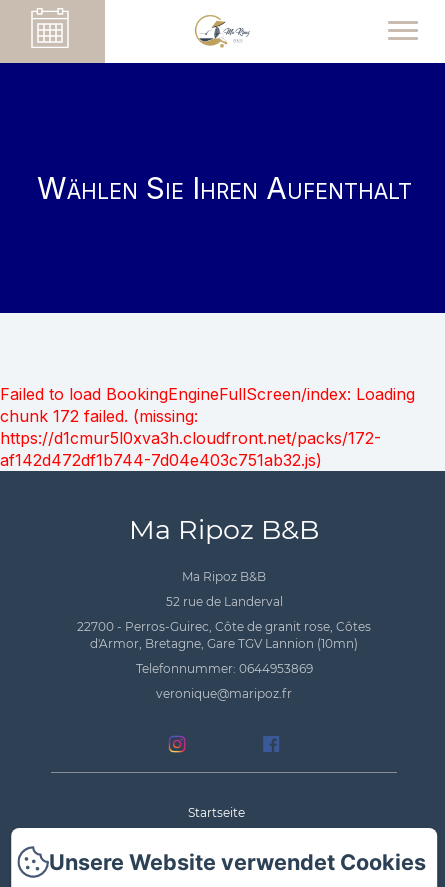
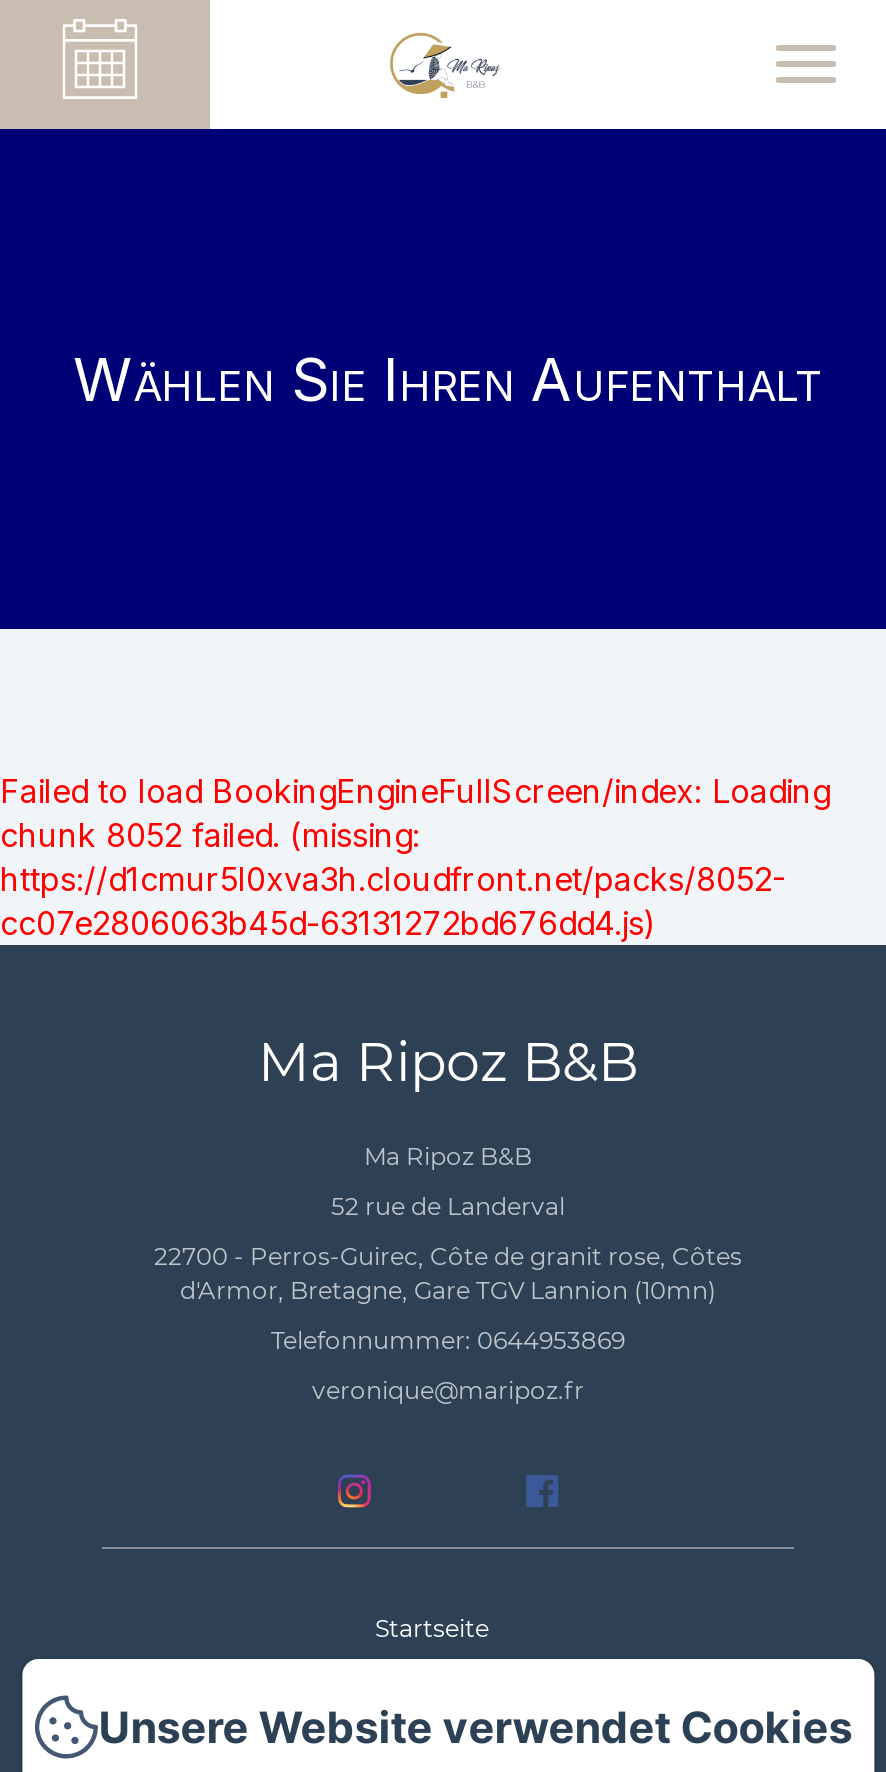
[0,406,381,470] chunk 172 failed. (missing: | https://d1cmur5l0xva3h.cloudfront.net/packs/172- | af142d472df1b744-7d04e403c751ab32.js) -> [0,815,786,943] chunk 8052 failed. (missing: | https://d1cmur5l0xva3h.cloudfront.net/packs/8052- | cc07e2806063b45d-63131272bd676dd4.js)

